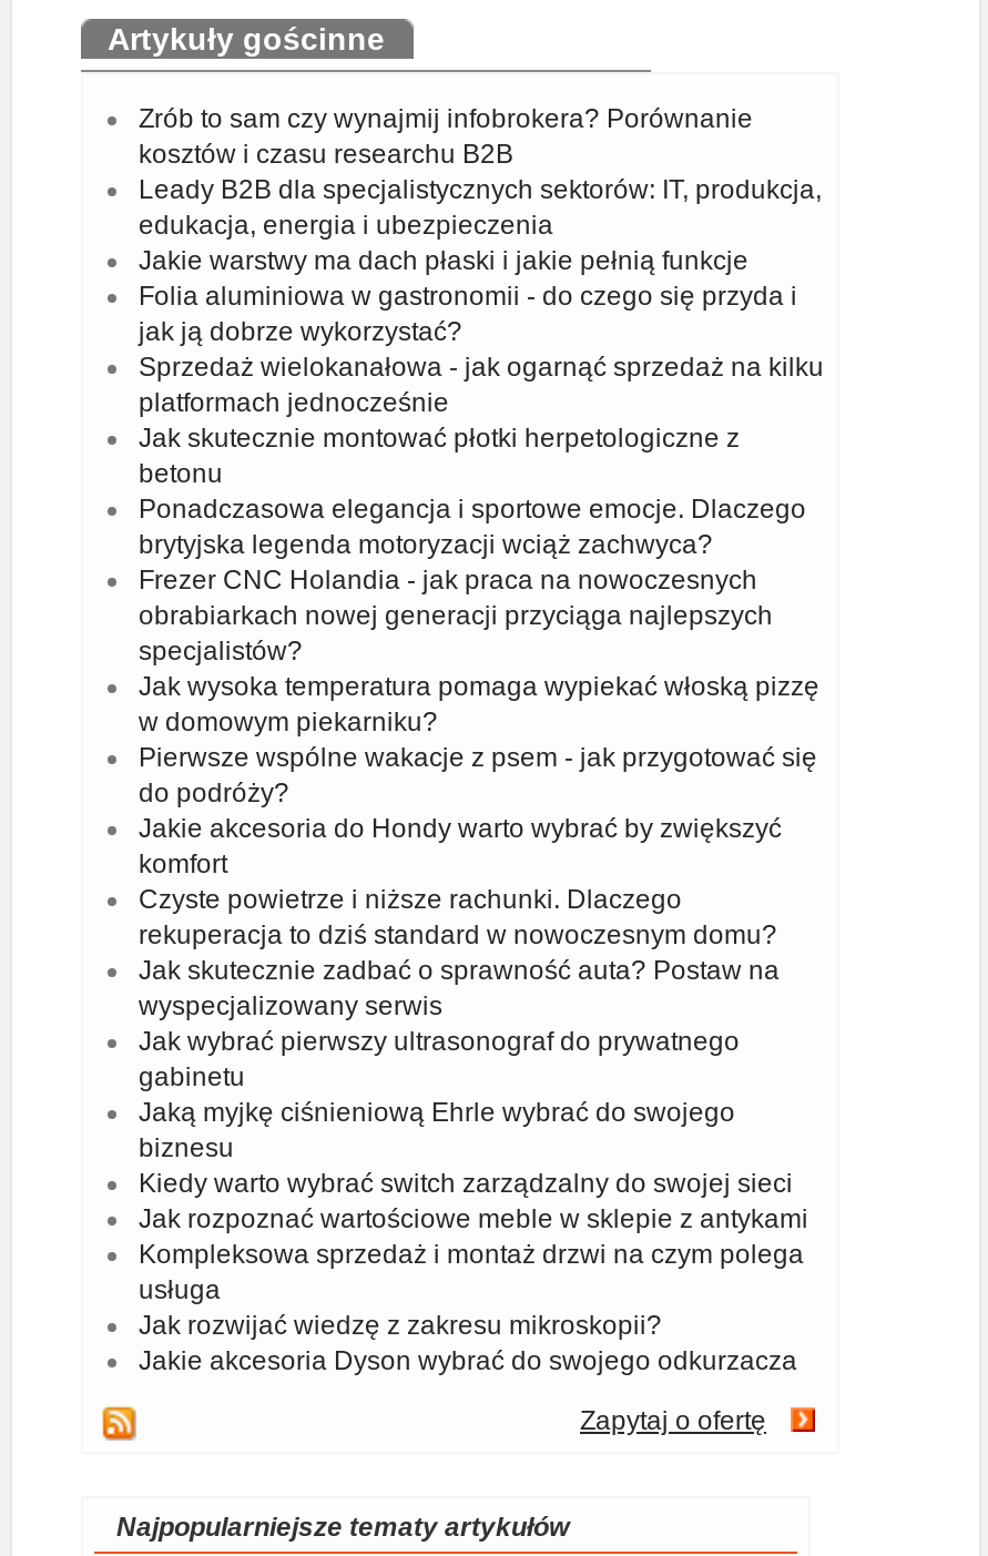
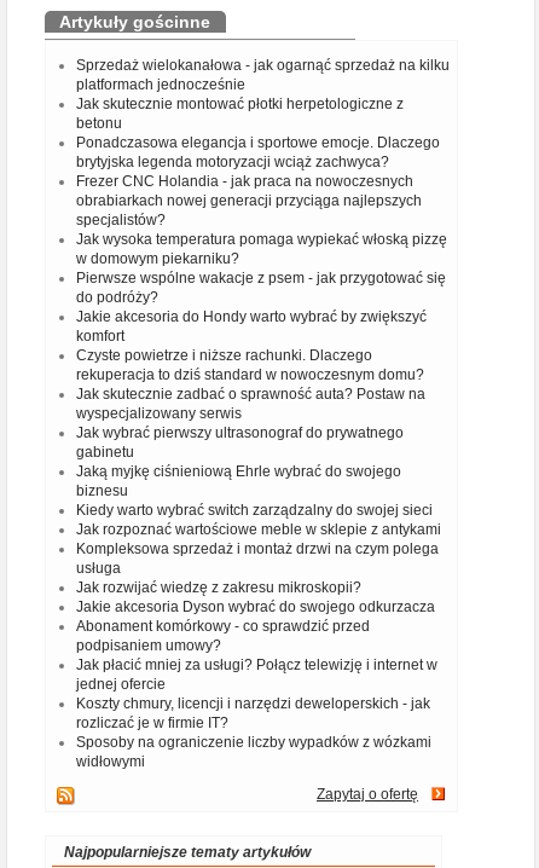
[139,103,822,347] Zrób to sam czy wynajmij infobrokera? Porównanie | kosztów i czasu researchu B2B | Leady B2B dla specjalistycznych sektorów: IT, produkcja, | edukacja, energia i ubezpieczenia | Jakie warstwy ma dach płaski i jakie pełnią funkcje | Folia aluminiowa w gastronomii - do czego się przyda i | jak ją dobrze wykorzystać? -> none
moved [139,352,824,1376] -> [76,57,450,615]: Sprzedaż wielokanałowa - jak ogarnąć sprzedaż na kilku | platformach jednocześnie | Jak skutecznie montować płotki herpetologiczne z | ... | Jak rozwijać wiedzę z zakresu mikroskopii? | Jakie akcesoria Dyson wybrać do swojego odkurzacza
none -> [76,618,437,770] Abonament komórkowy - co sprawdzić przed | podpisaniem umowy? | Jak płacić mniej za usługi? Połącz telewizję i internet w | jednej ofercie | Koszty chmury, licencji i narzędzi deweloperskich - jak | rozliczać je w firmie IT? | Sposoby na ograniczenie liczby wypadków z wózkami | widłowymi

